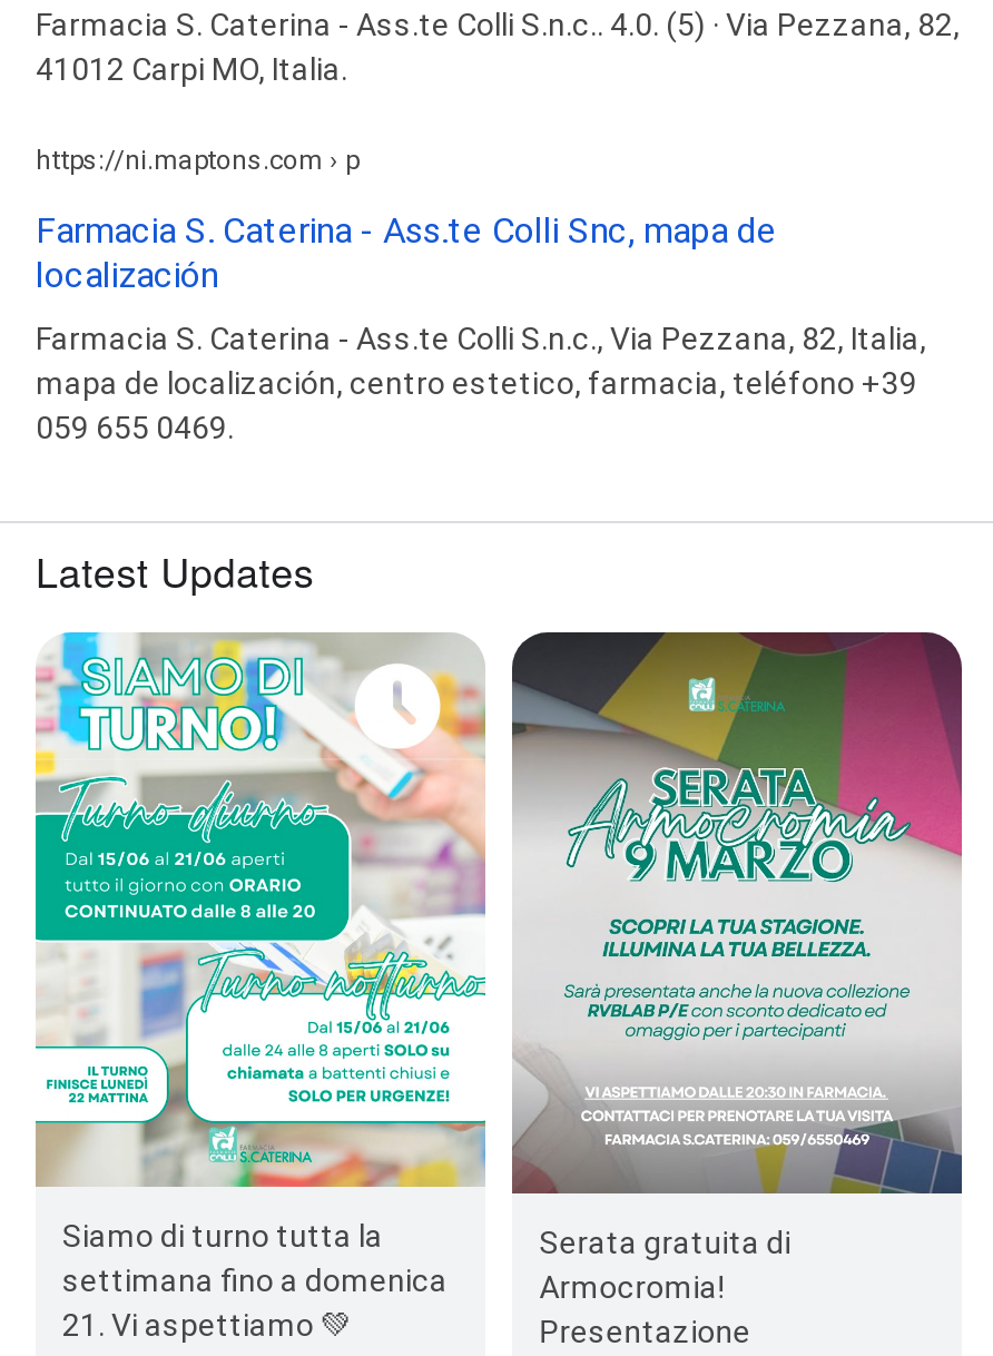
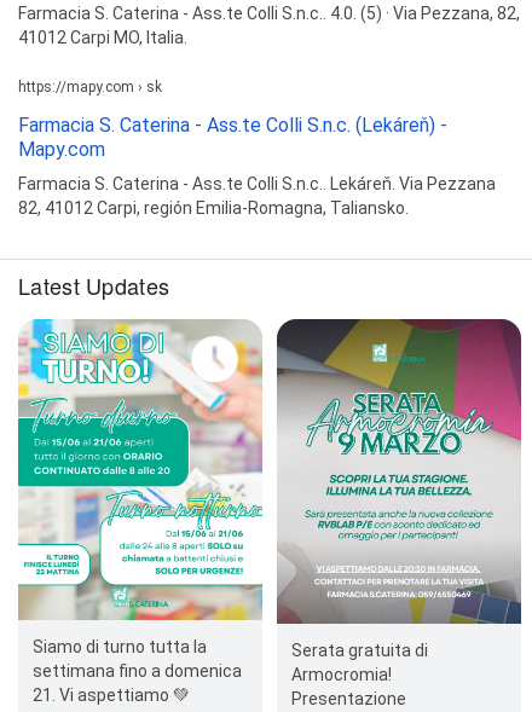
[36,144,358,175] https://ni.maptons.com › p -> [18,78,162,95] https://mapy.com › sk
[36,209,777,295] Farmacia S. Caterina - Ass.te Colli Snc, mapa de | localización -> [18,113,447,160] Farmacia S. Caterina - Ass.te Colli S.n.c. (Lekáreň) - | Mapy.com
[36,320,926,445] Farmacia S. Caterina - Ass.te Colli S.n.c., Via Pezzana, 82, Italia, | mapa de localización, centro estetico, farmacia, teléfono +39 | 059 655 0469. -> [18,174,496,217] Farmacia S. Caterina - Ass.te Colli S.n.c.. Lekáreň. Via Pezzana | 82, 41012 Carpi, región Emilia-Romagna, Taliansko.

